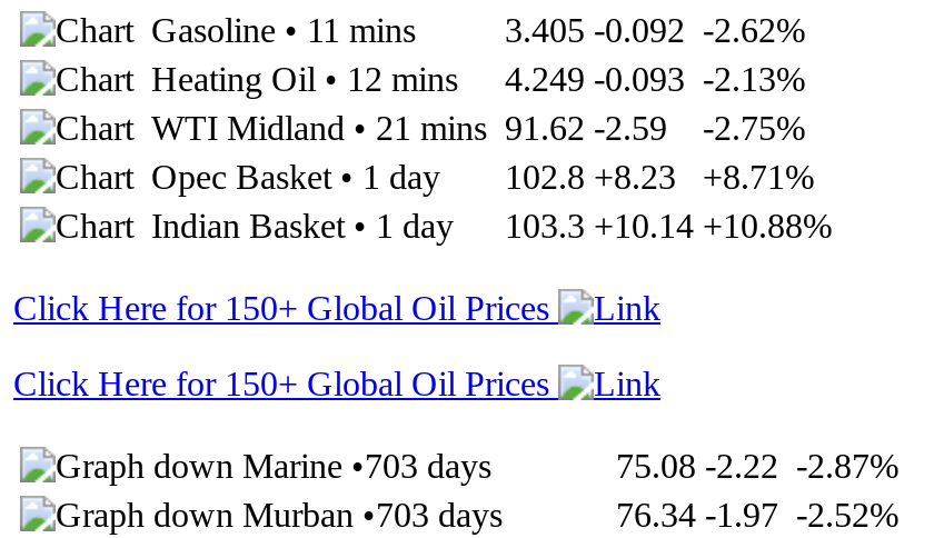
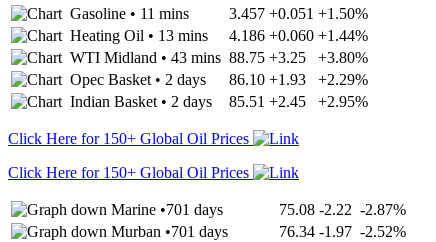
[151,10,832,244] 3.405 -0.092 -2.62% | Heating Oil • 12 mins | 4.249 -0.093 -2.13% | WTI Midland • 21 mins 91.62 -2.59 | -2.75% | Opec Basket • 1 day | 102.8 +8.23 | +8.71% | Indian Basket • 1 day | 103.3 +10.14 +10.88% -> [70,5,368,110] 3.457 +0.051 +1.50% | Heating Oil • 13 mins | 4.186 +0.060 +1.44% | WTI Midland • 43 mins 88.75 +3.25 | +3.80% | Opec Basket • 2 days | 86.10 +1.93 | +2.29% | Indian Basket • 2 days | 85.51 +2.45 | +2.95%
[242,446,491,484] Marine •703 days -> [111,201,223,218] Marine •701 days
[242,495,503,533] Murban •703 days -> [111,223,228,240] Murban •701 days

